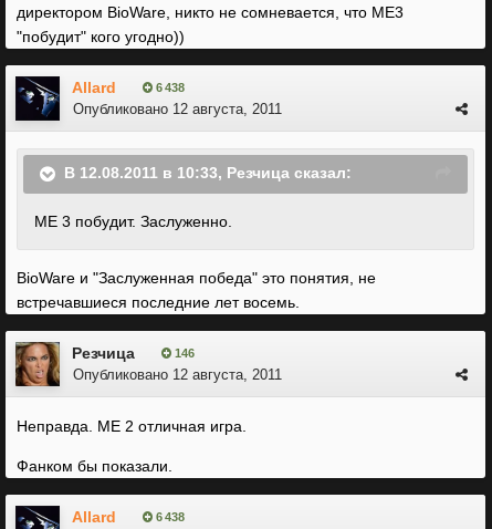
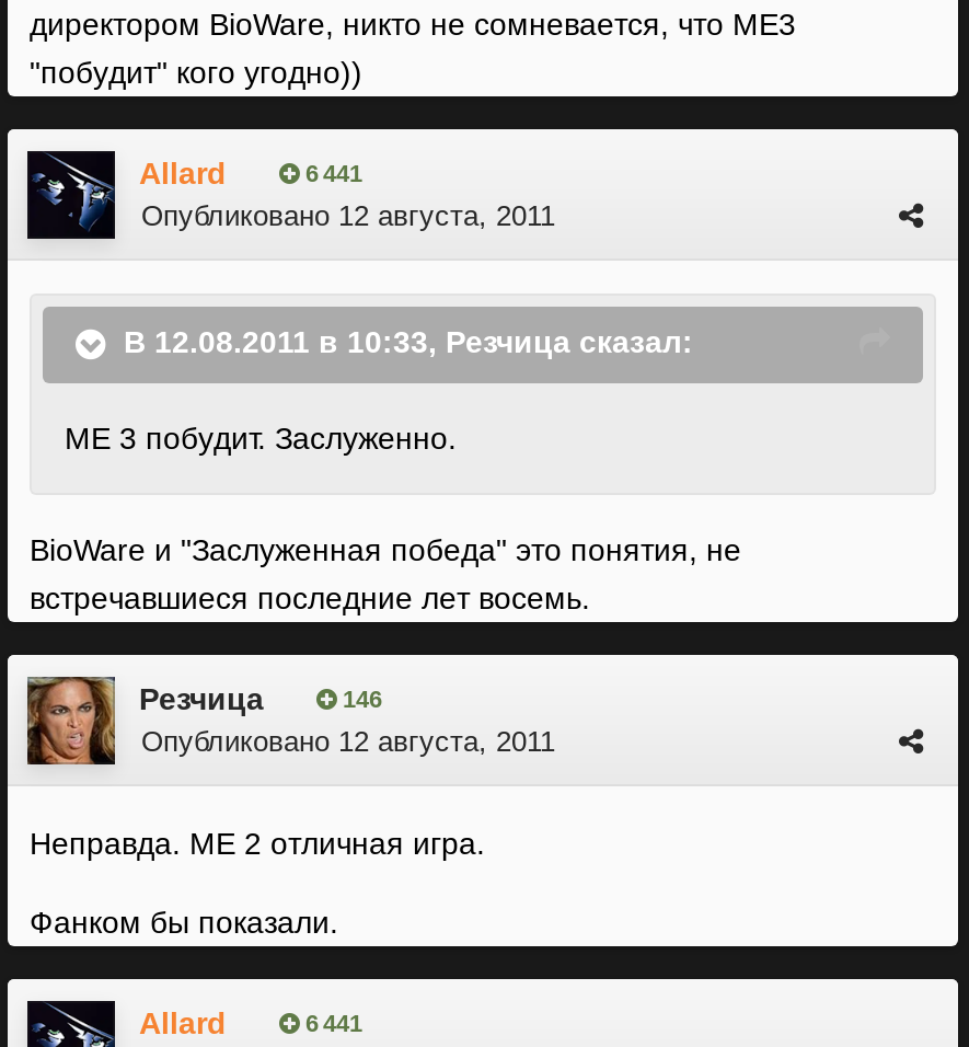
[153,81,185,94] 6 438 -> [299,160,362,186] 6 441
[153,510,185,523] 6 438 -> [299,1010,362,1036] 6 441

